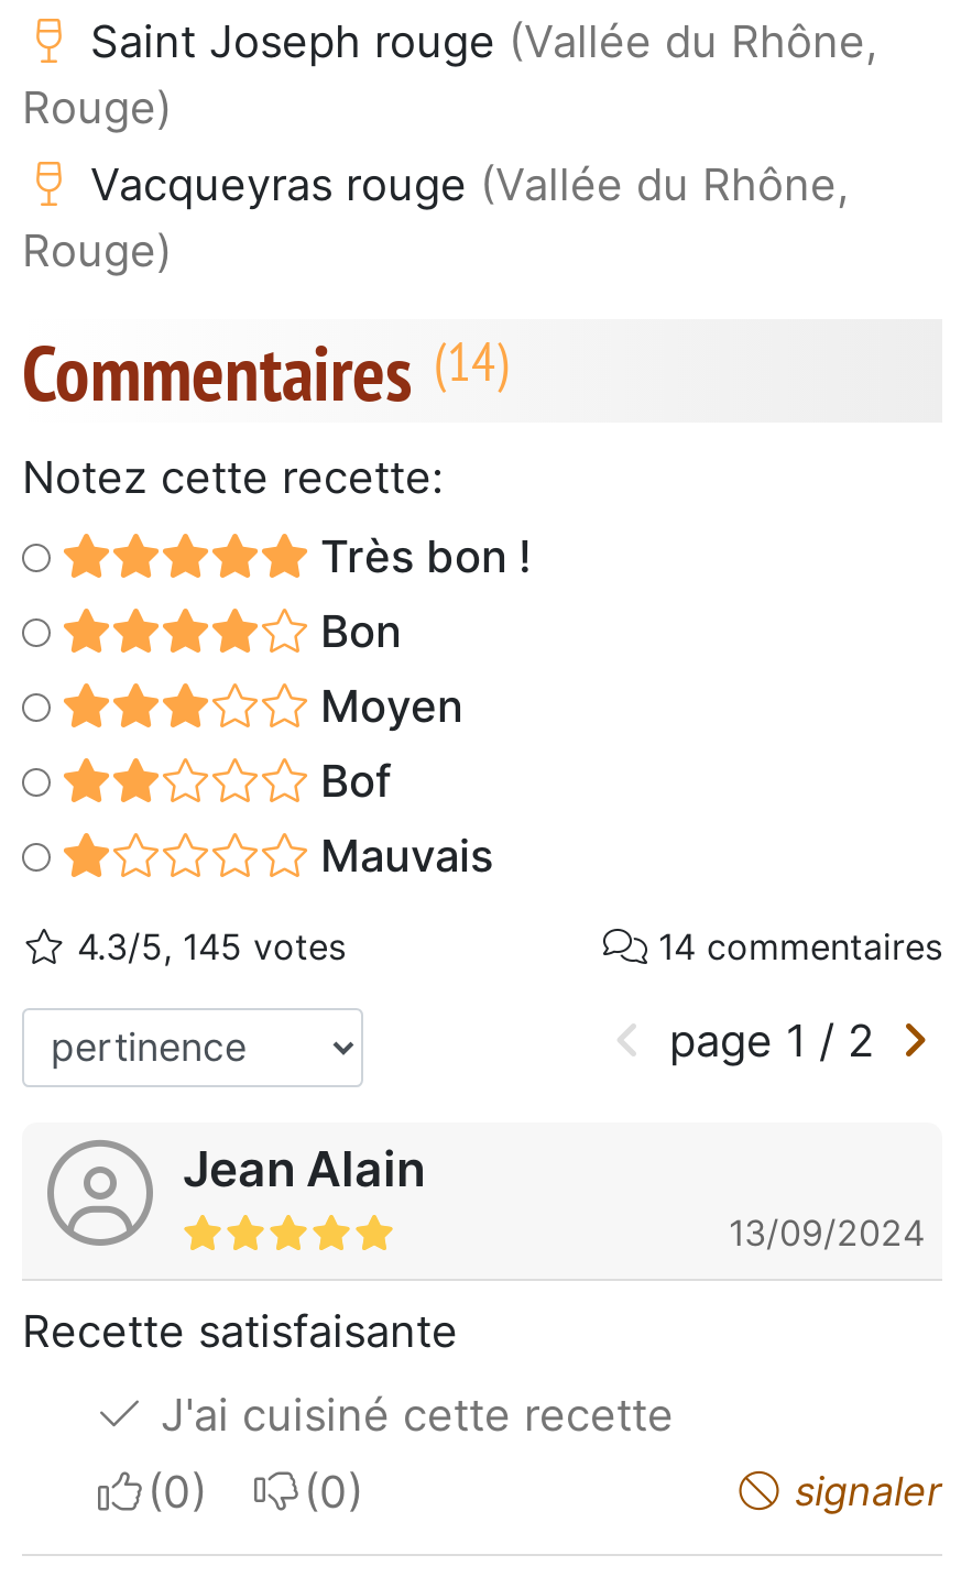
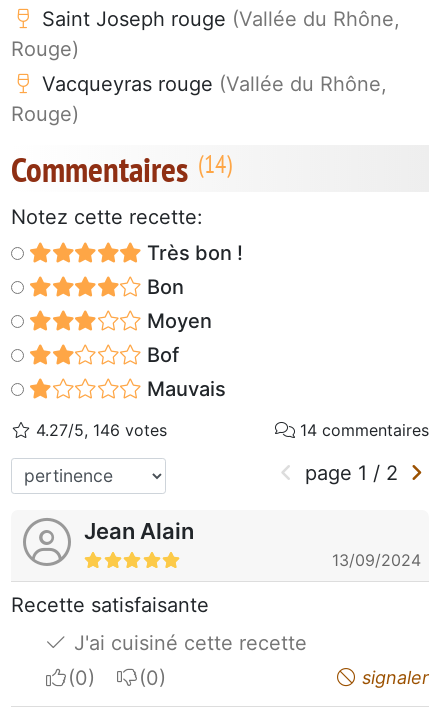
[66,923,346,967] 4.3/5, 145 votes -> [31,419,167,439] 4.27/5, 146 votes

